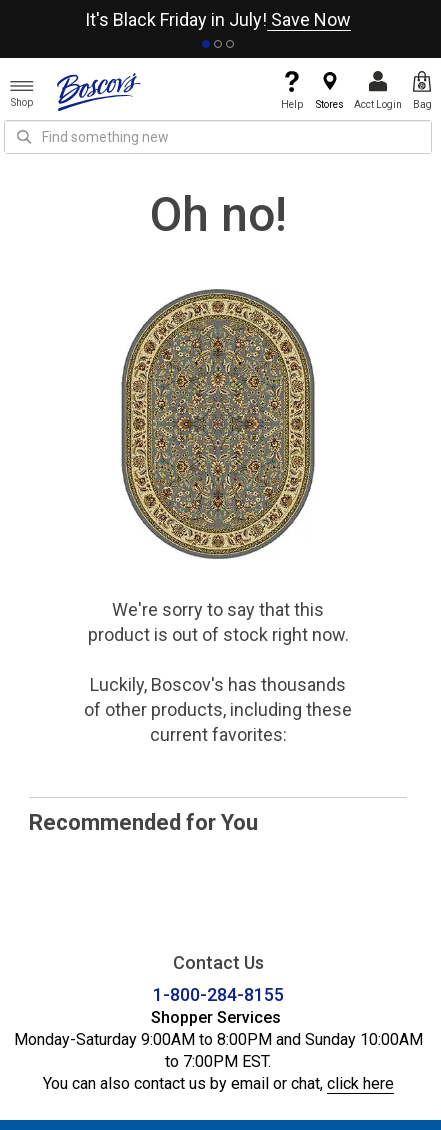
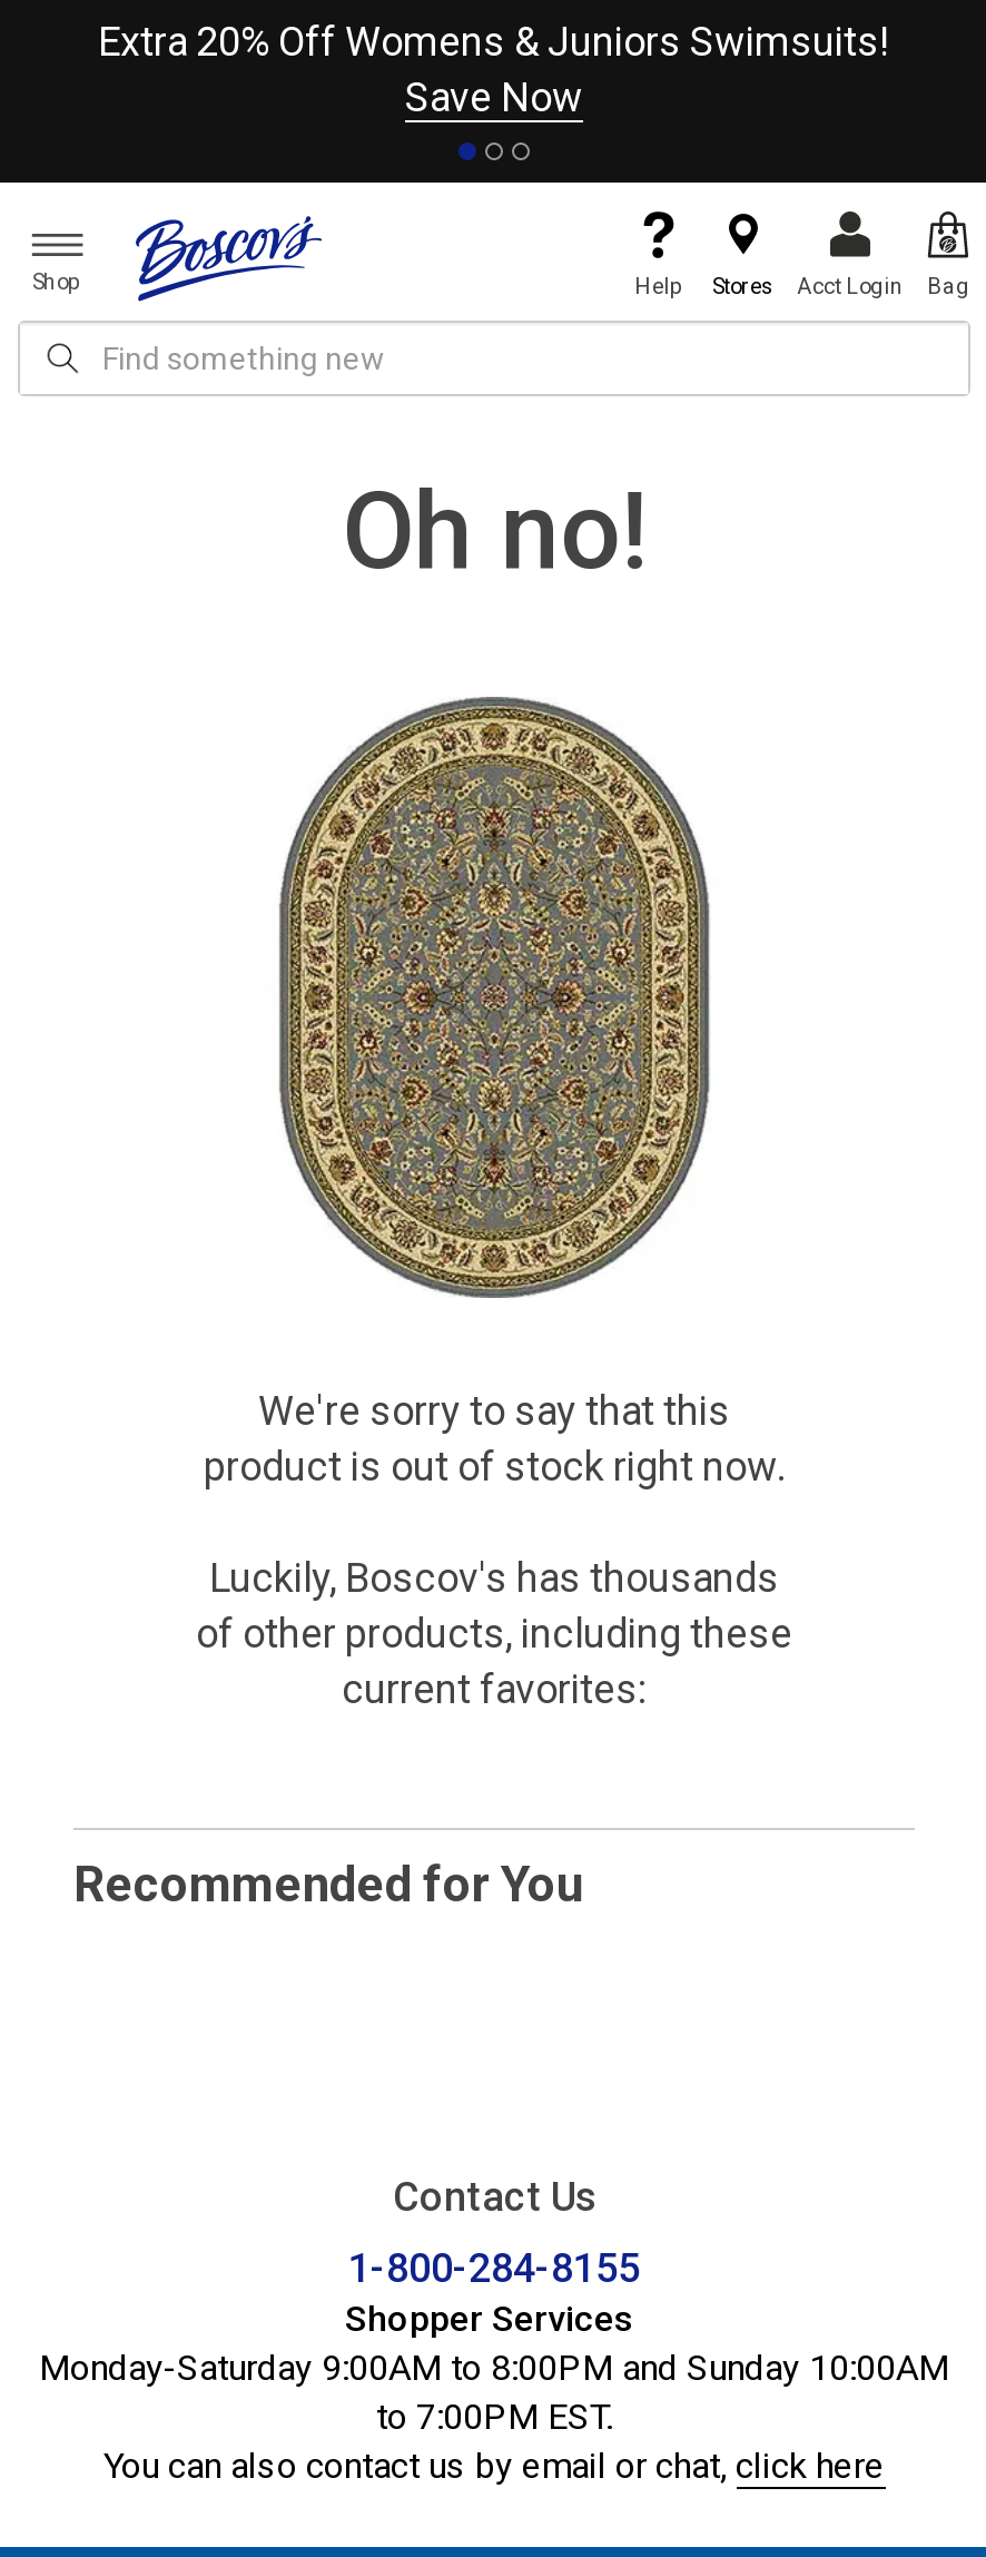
[85,9,351,30] It's Black Friday in July! Save Now -> [98,18,890,120] Extra 20% Off Womens & Juniors Swimsuits! | Save Now

